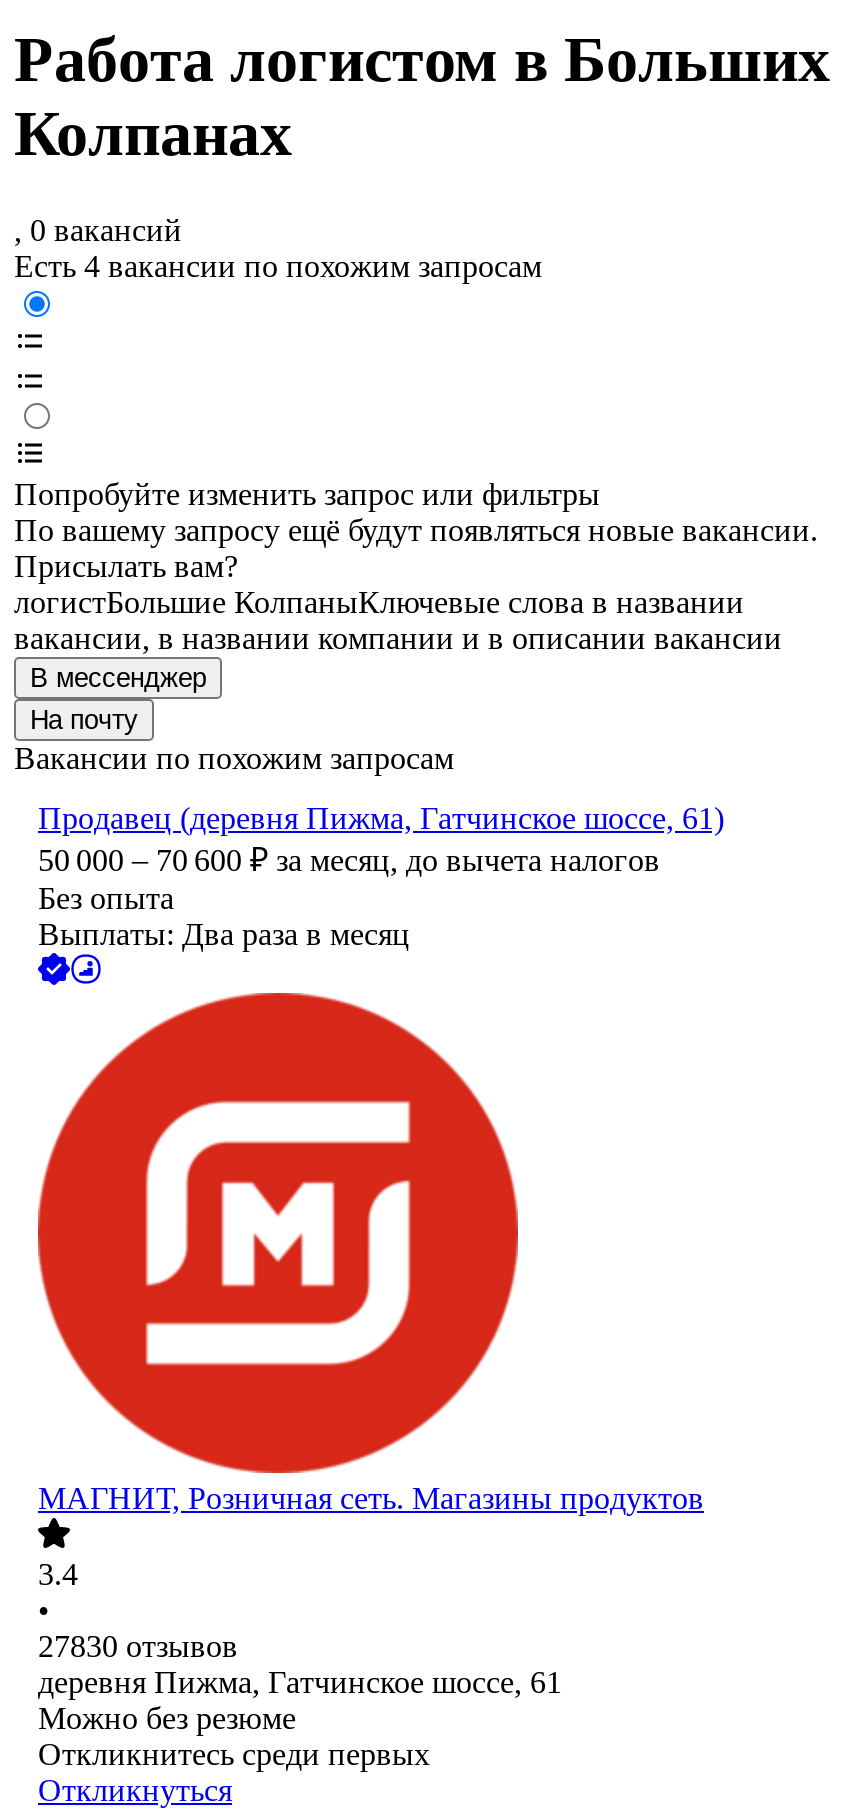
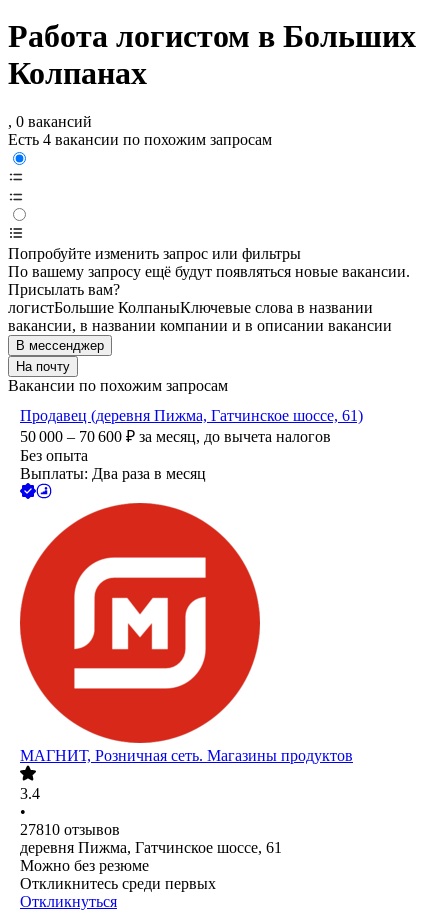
[38,1630,238,1664] 27830 отзывов -> [20,821,120,838] 27810 отзывов

